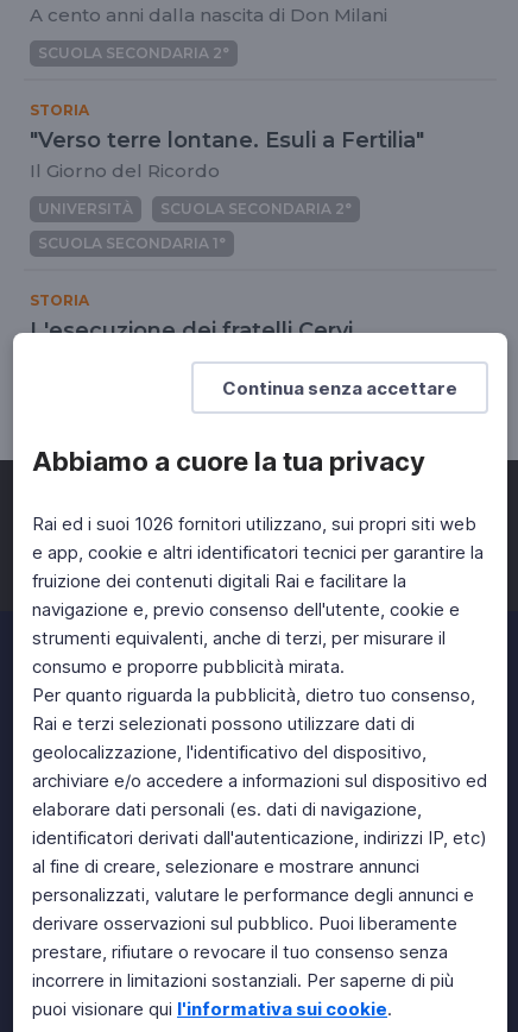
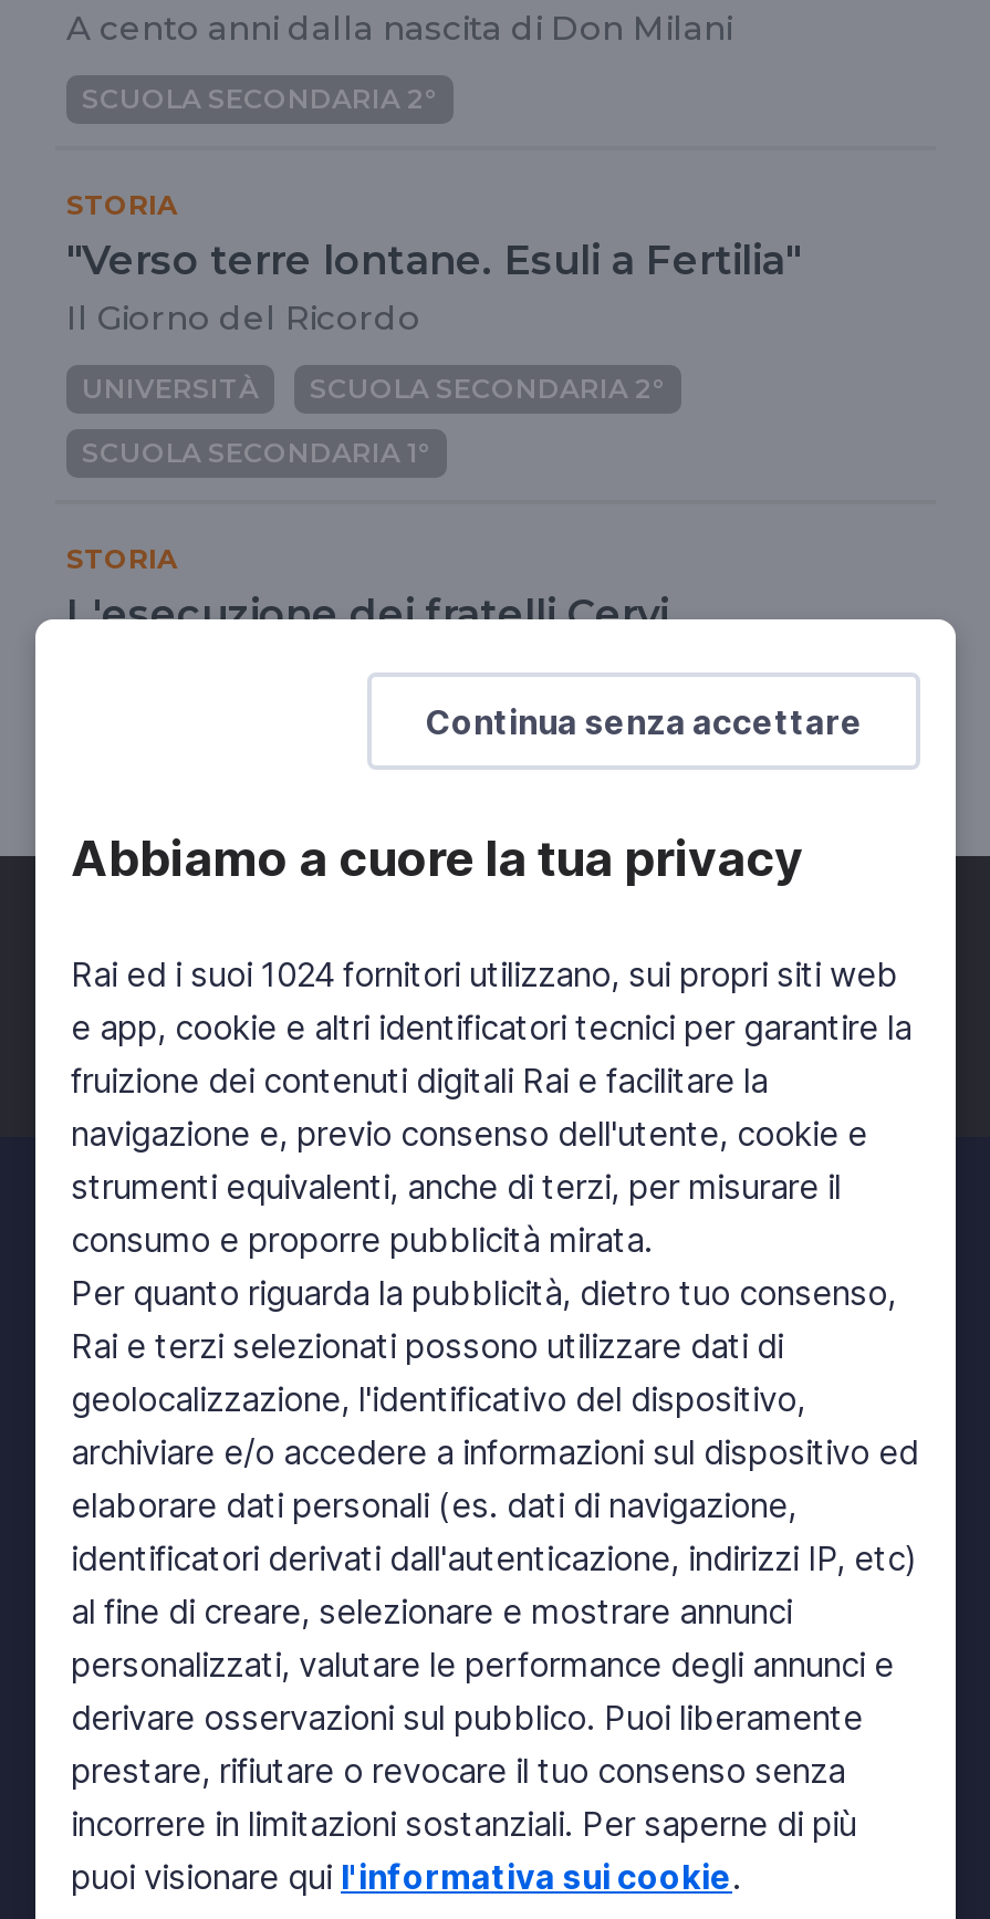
[32,512,476,535] Rai ed i suoi 1026 fornitori utilizzano, sui propri siti web -> [71,953,898,995] Rai ed i suoi 1024 fornitori utilizzano, sui propri siti web

